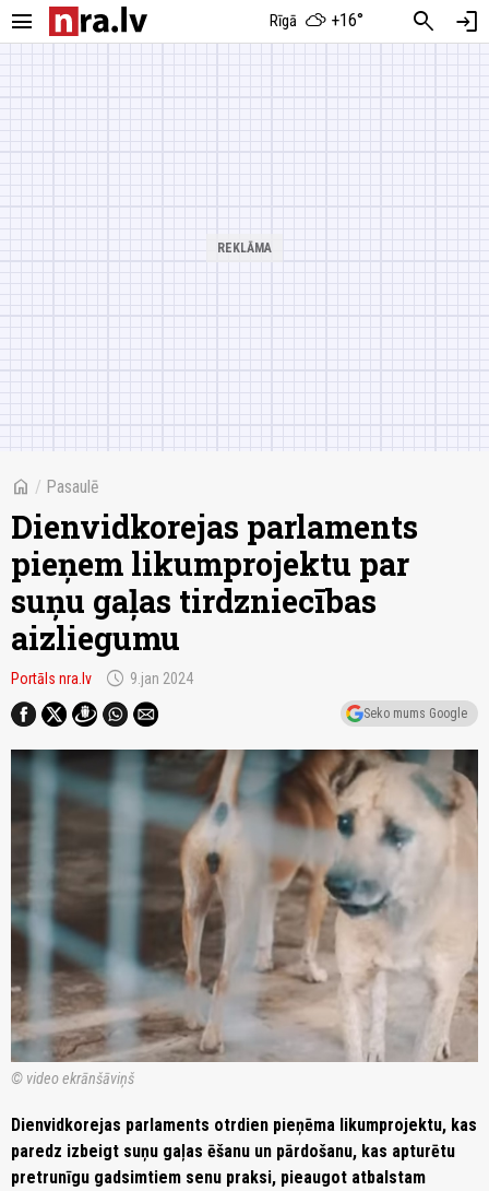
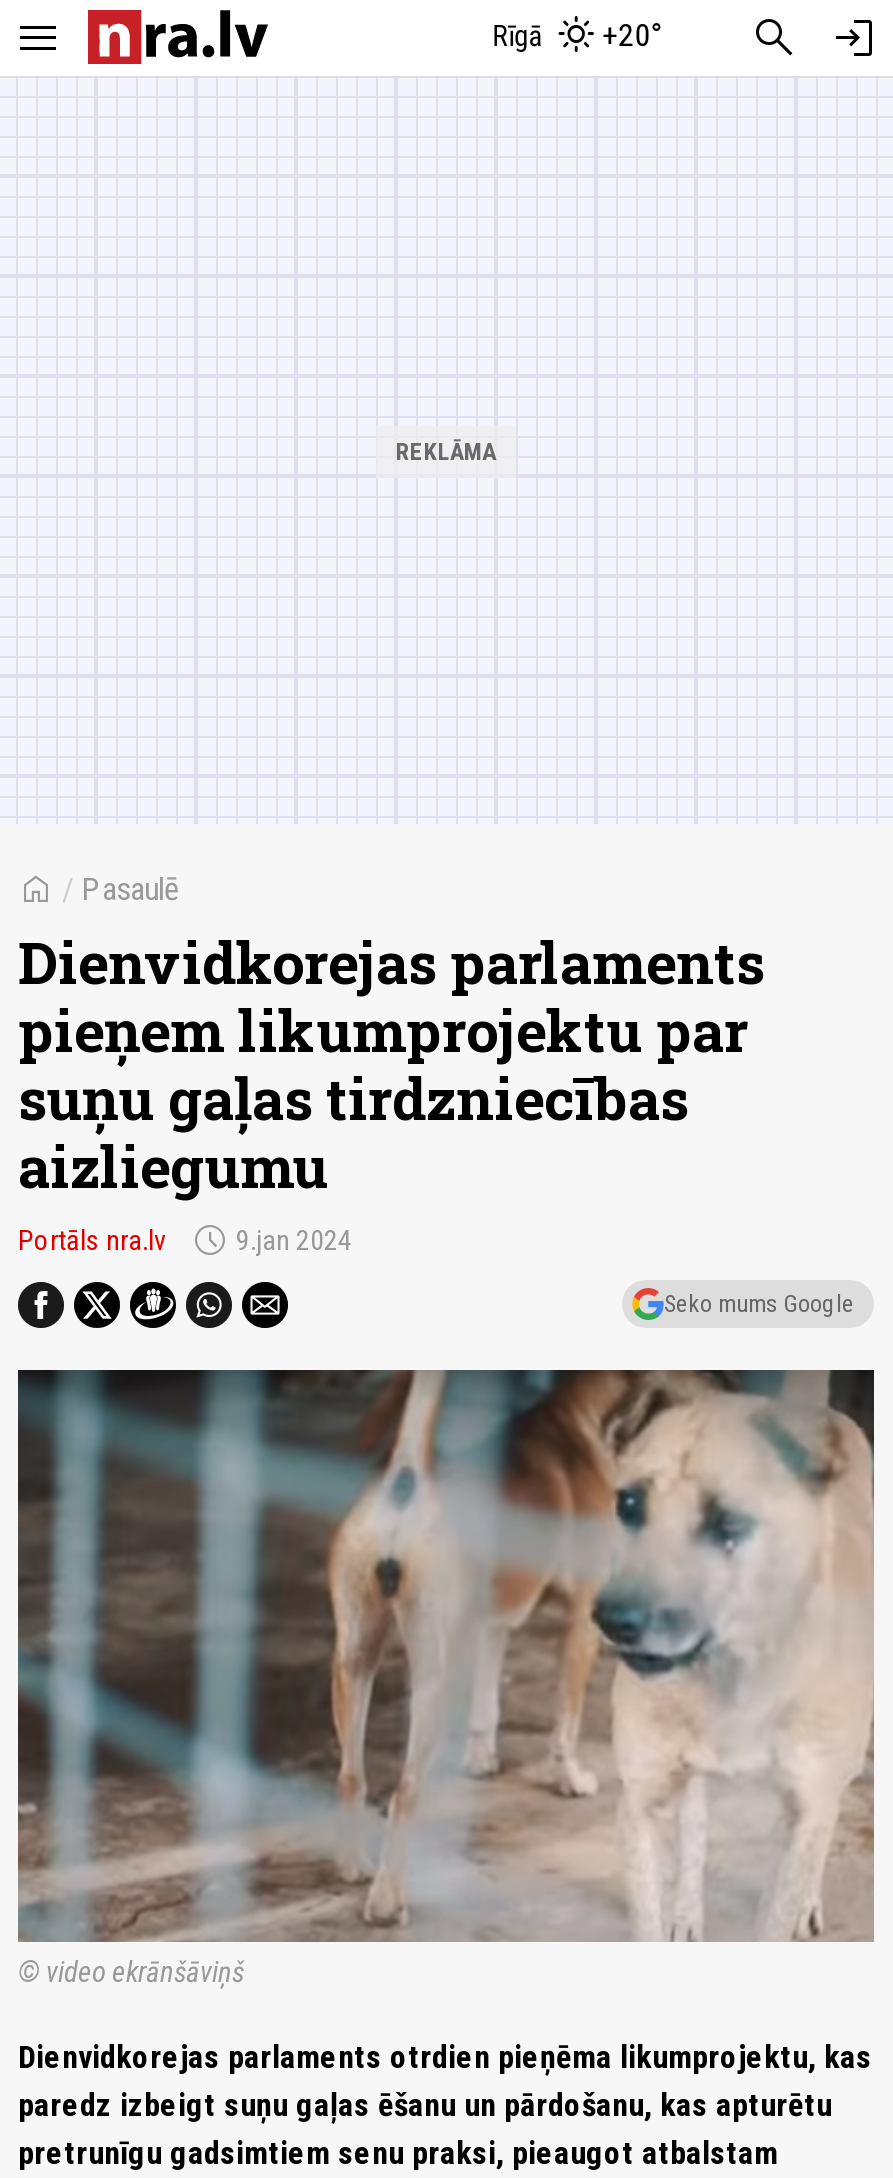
[269,10,363,31] Rīgā +16° -> [492,16,662,54] Rīgā +20°

